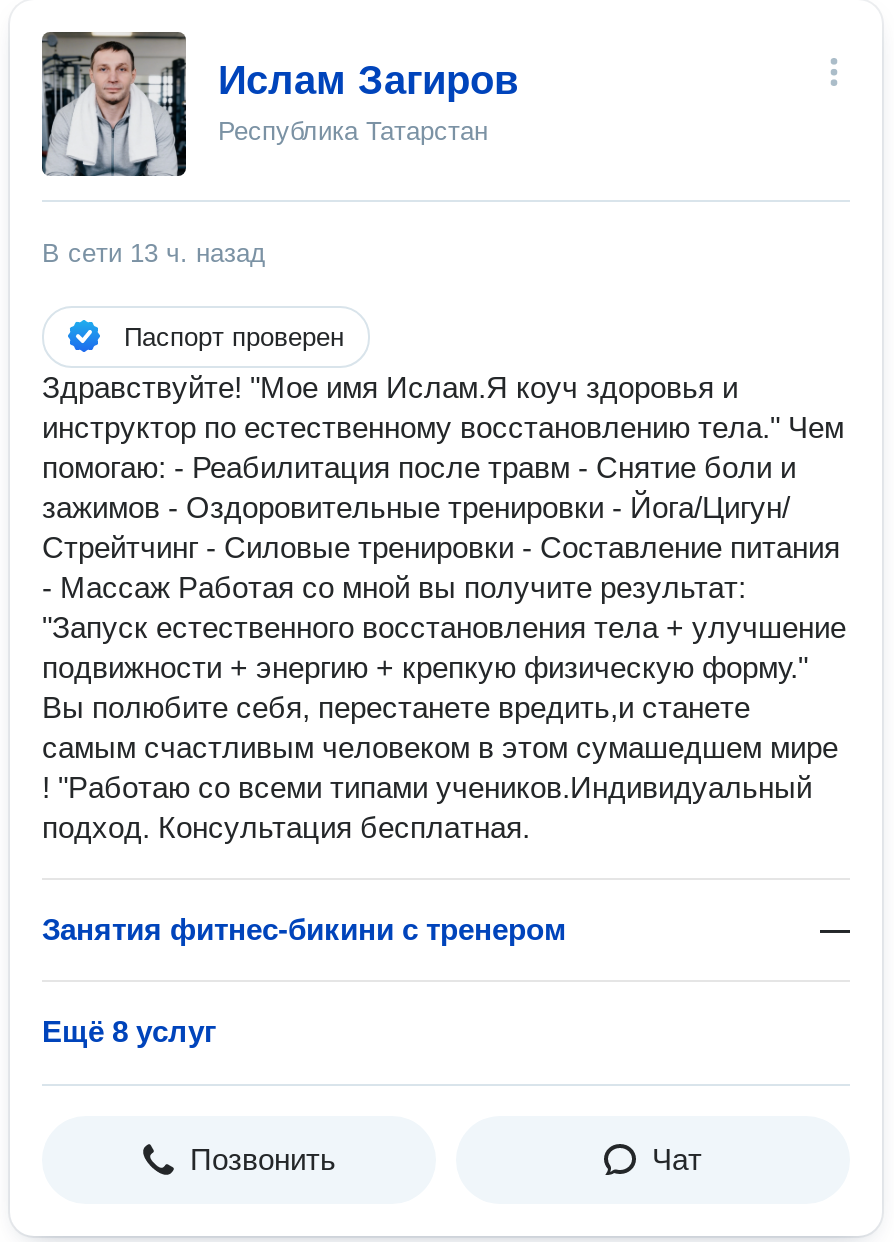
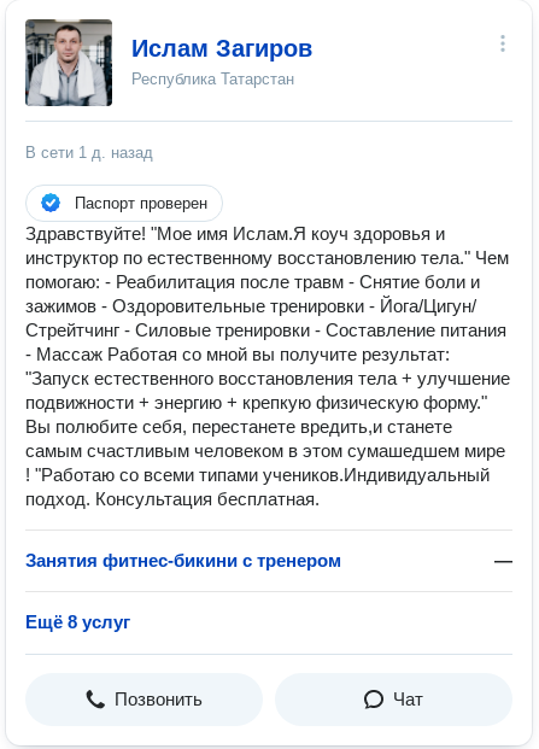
[42,238,266,268] В сети 13 ч. назад -> [25,144,153,162] В сети 1 д. назад

